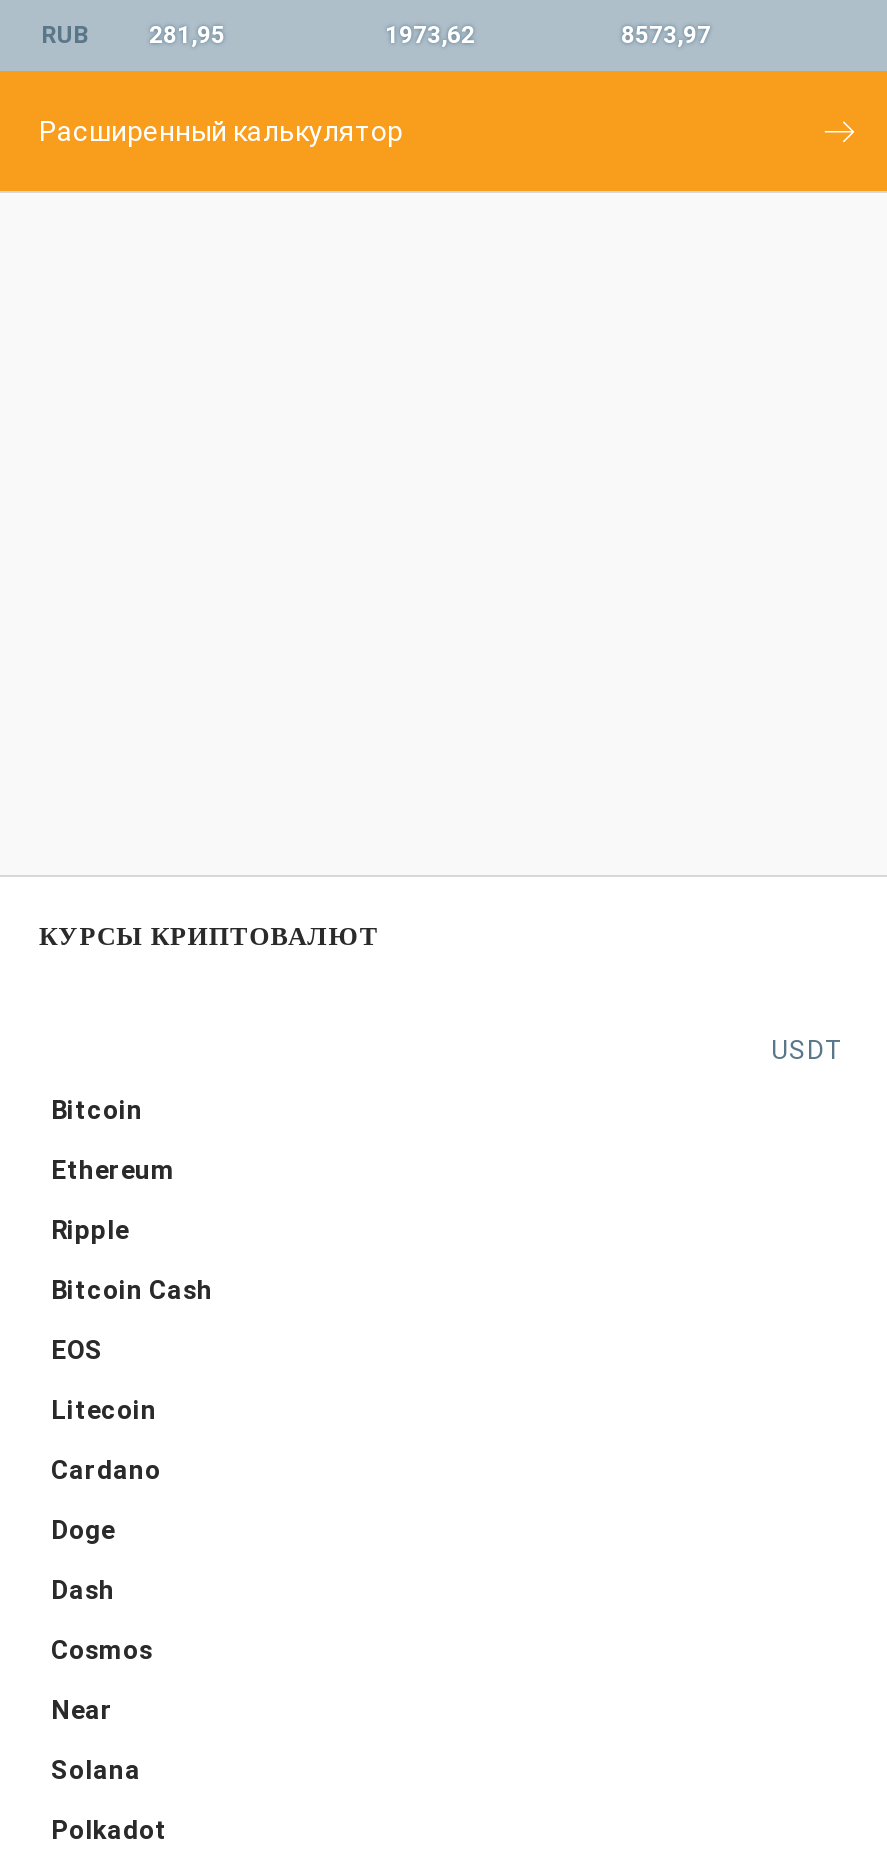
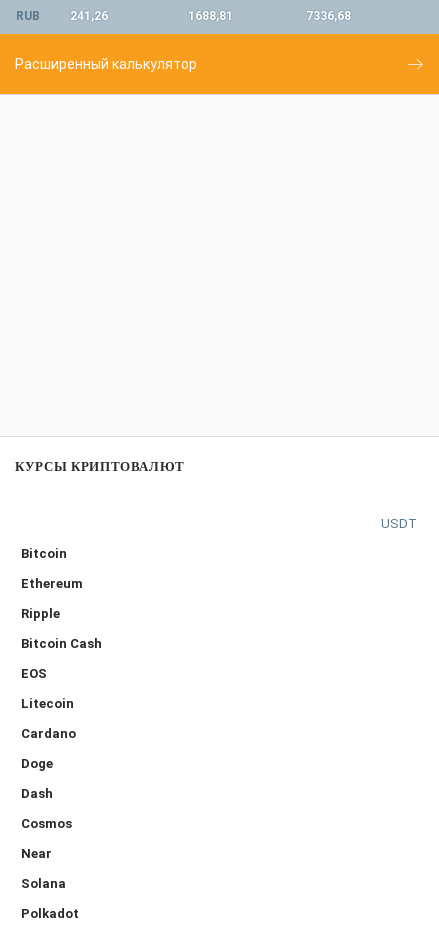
[149,21,225,49] 281,95 -> [70,9,108,23] 241,26
[385,21,475,49] 1973,62 -> [188,9,233,23] 1688,81
[621,21,711,49] 8573,97 -> [306,9,351,23] 7336,68

